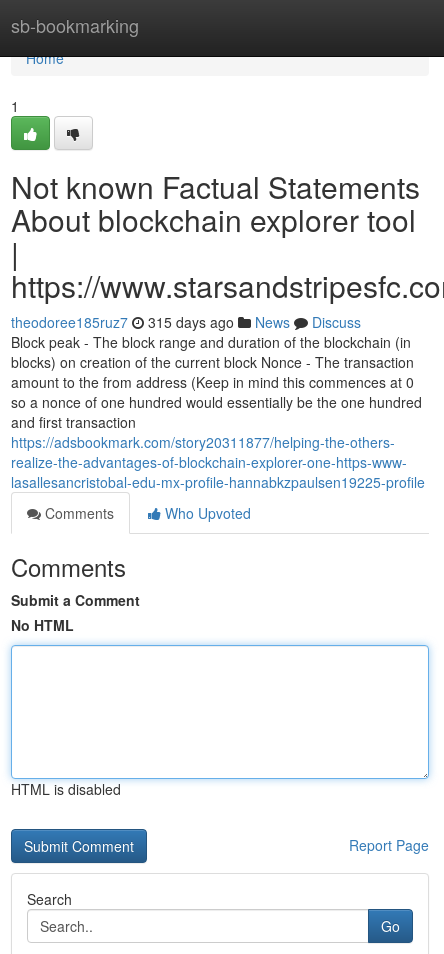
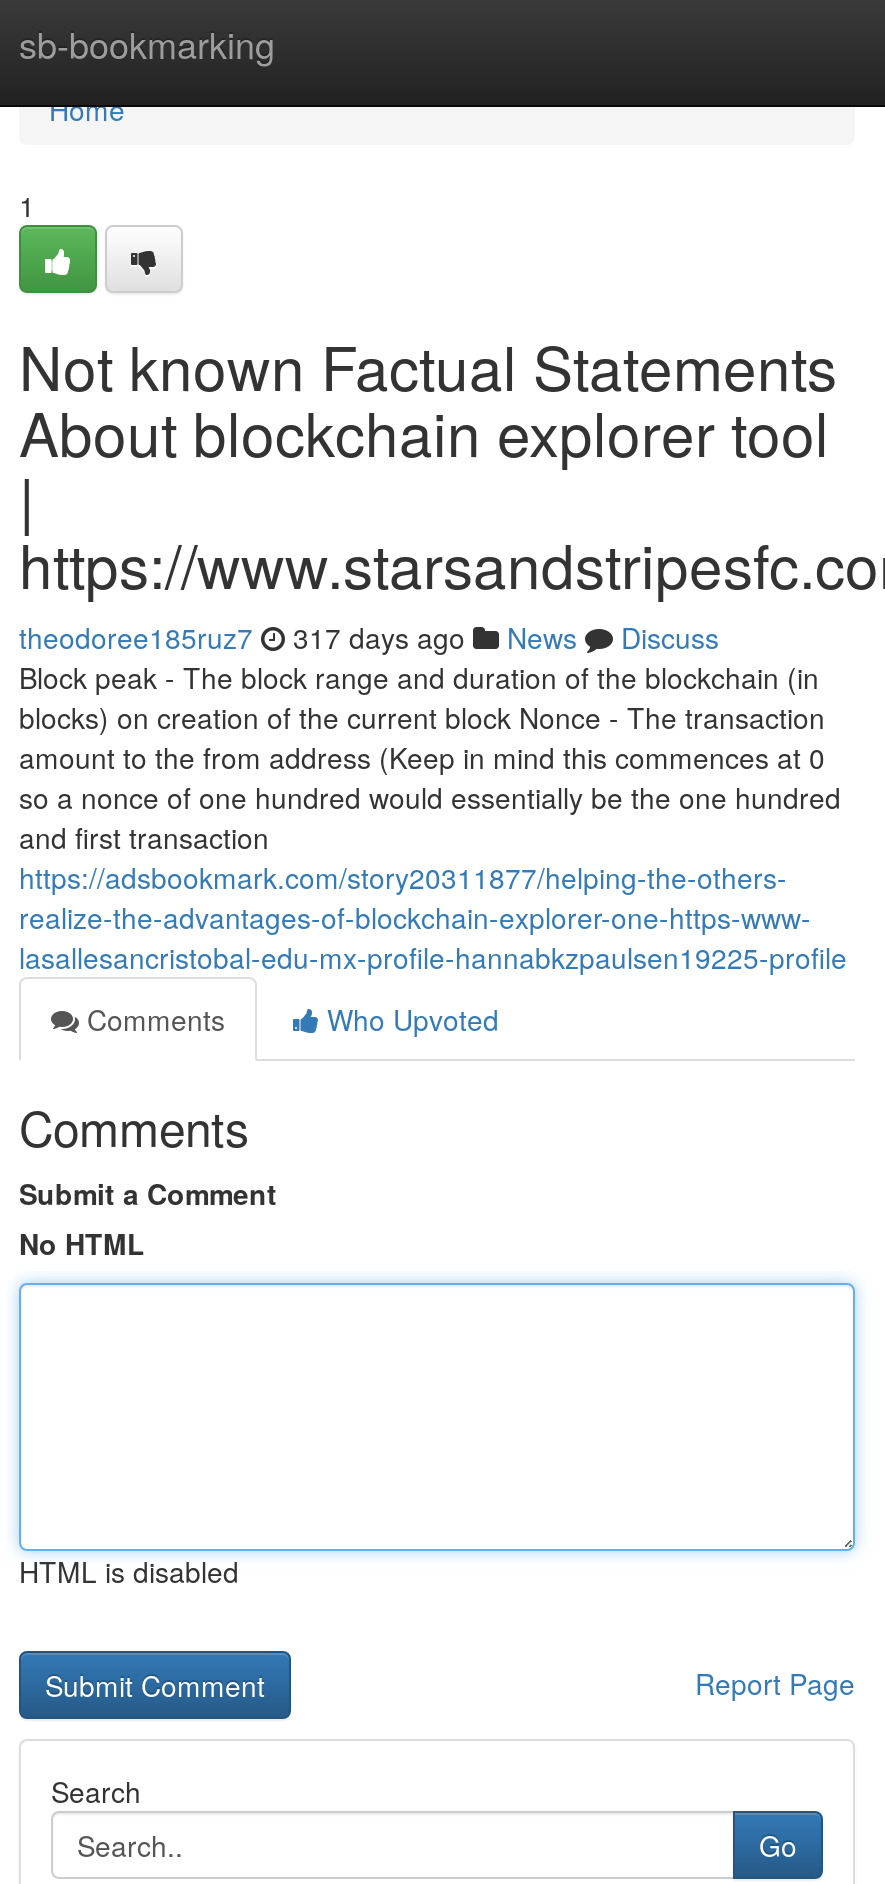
[11,312,361,332] theodoree185ruz7 315 days ago News Discuss -> [19,617,719,657] theodoree185ruz7 317 days ago News Discuss

